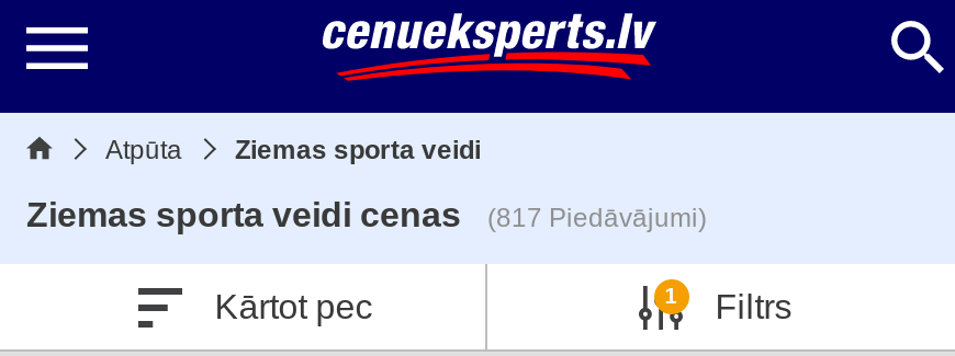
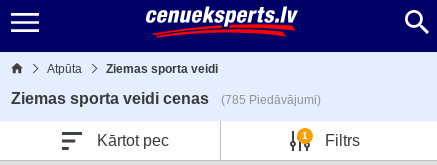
[26,196,707,233] Ziemas sporta veidi cenas (817 Piedāvājumi) -> [11,90,321,107] Ziemas sporta veidi cenas (785 Piedāvājumi)

